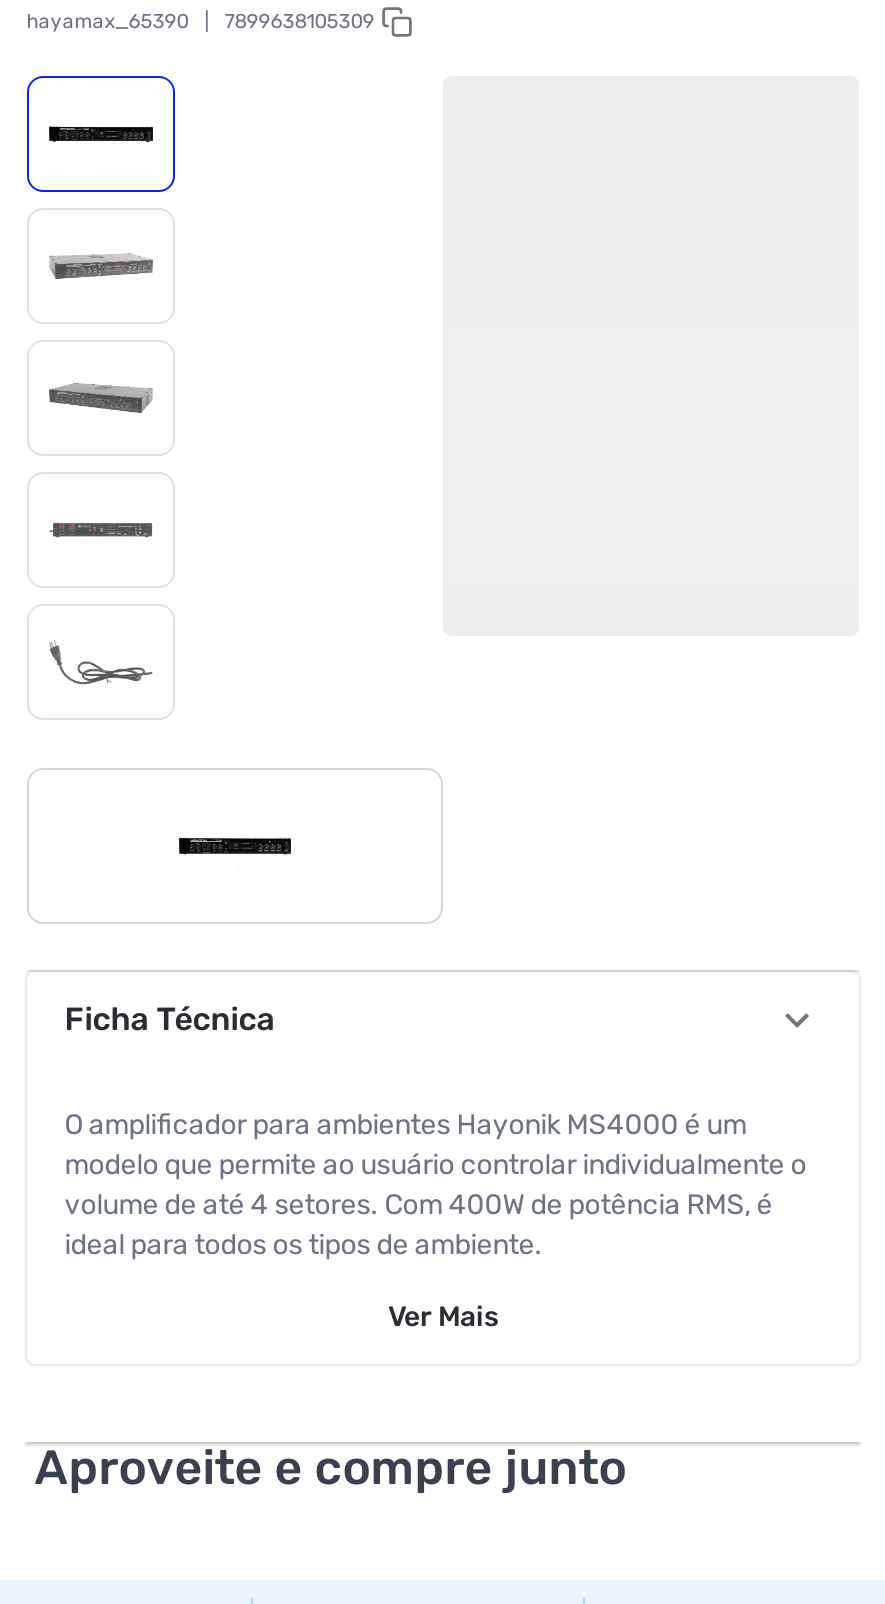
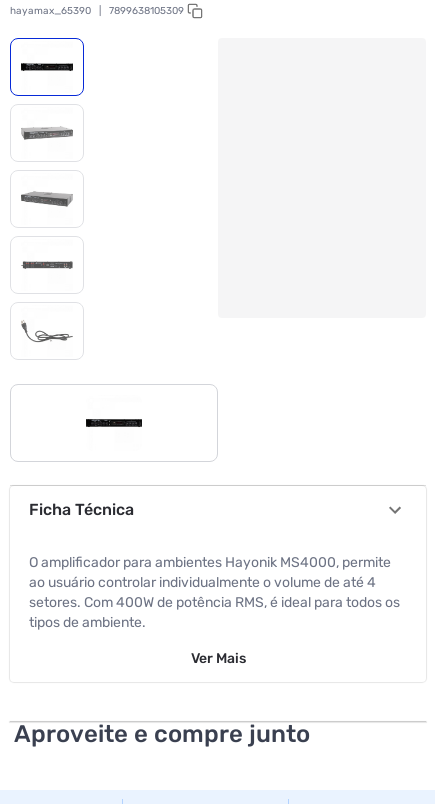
[64,1109,806,1263] O amplificador para ambientes Hayonik MS4000 é um | modelo que permite ao usuário controlar individualmente o | volume de até 4 setores. Com 400W de potência RMS, é | ideal para todos os tipos de ambiente. -> [29,554,400,631] O amplificador para ambientes Hayonik MS4000, permite | ao usuário controlar individualmente o volume de até 4 | setores. Com 400W de potência RMS, é ideal para todos os | tipos de ambiente.

